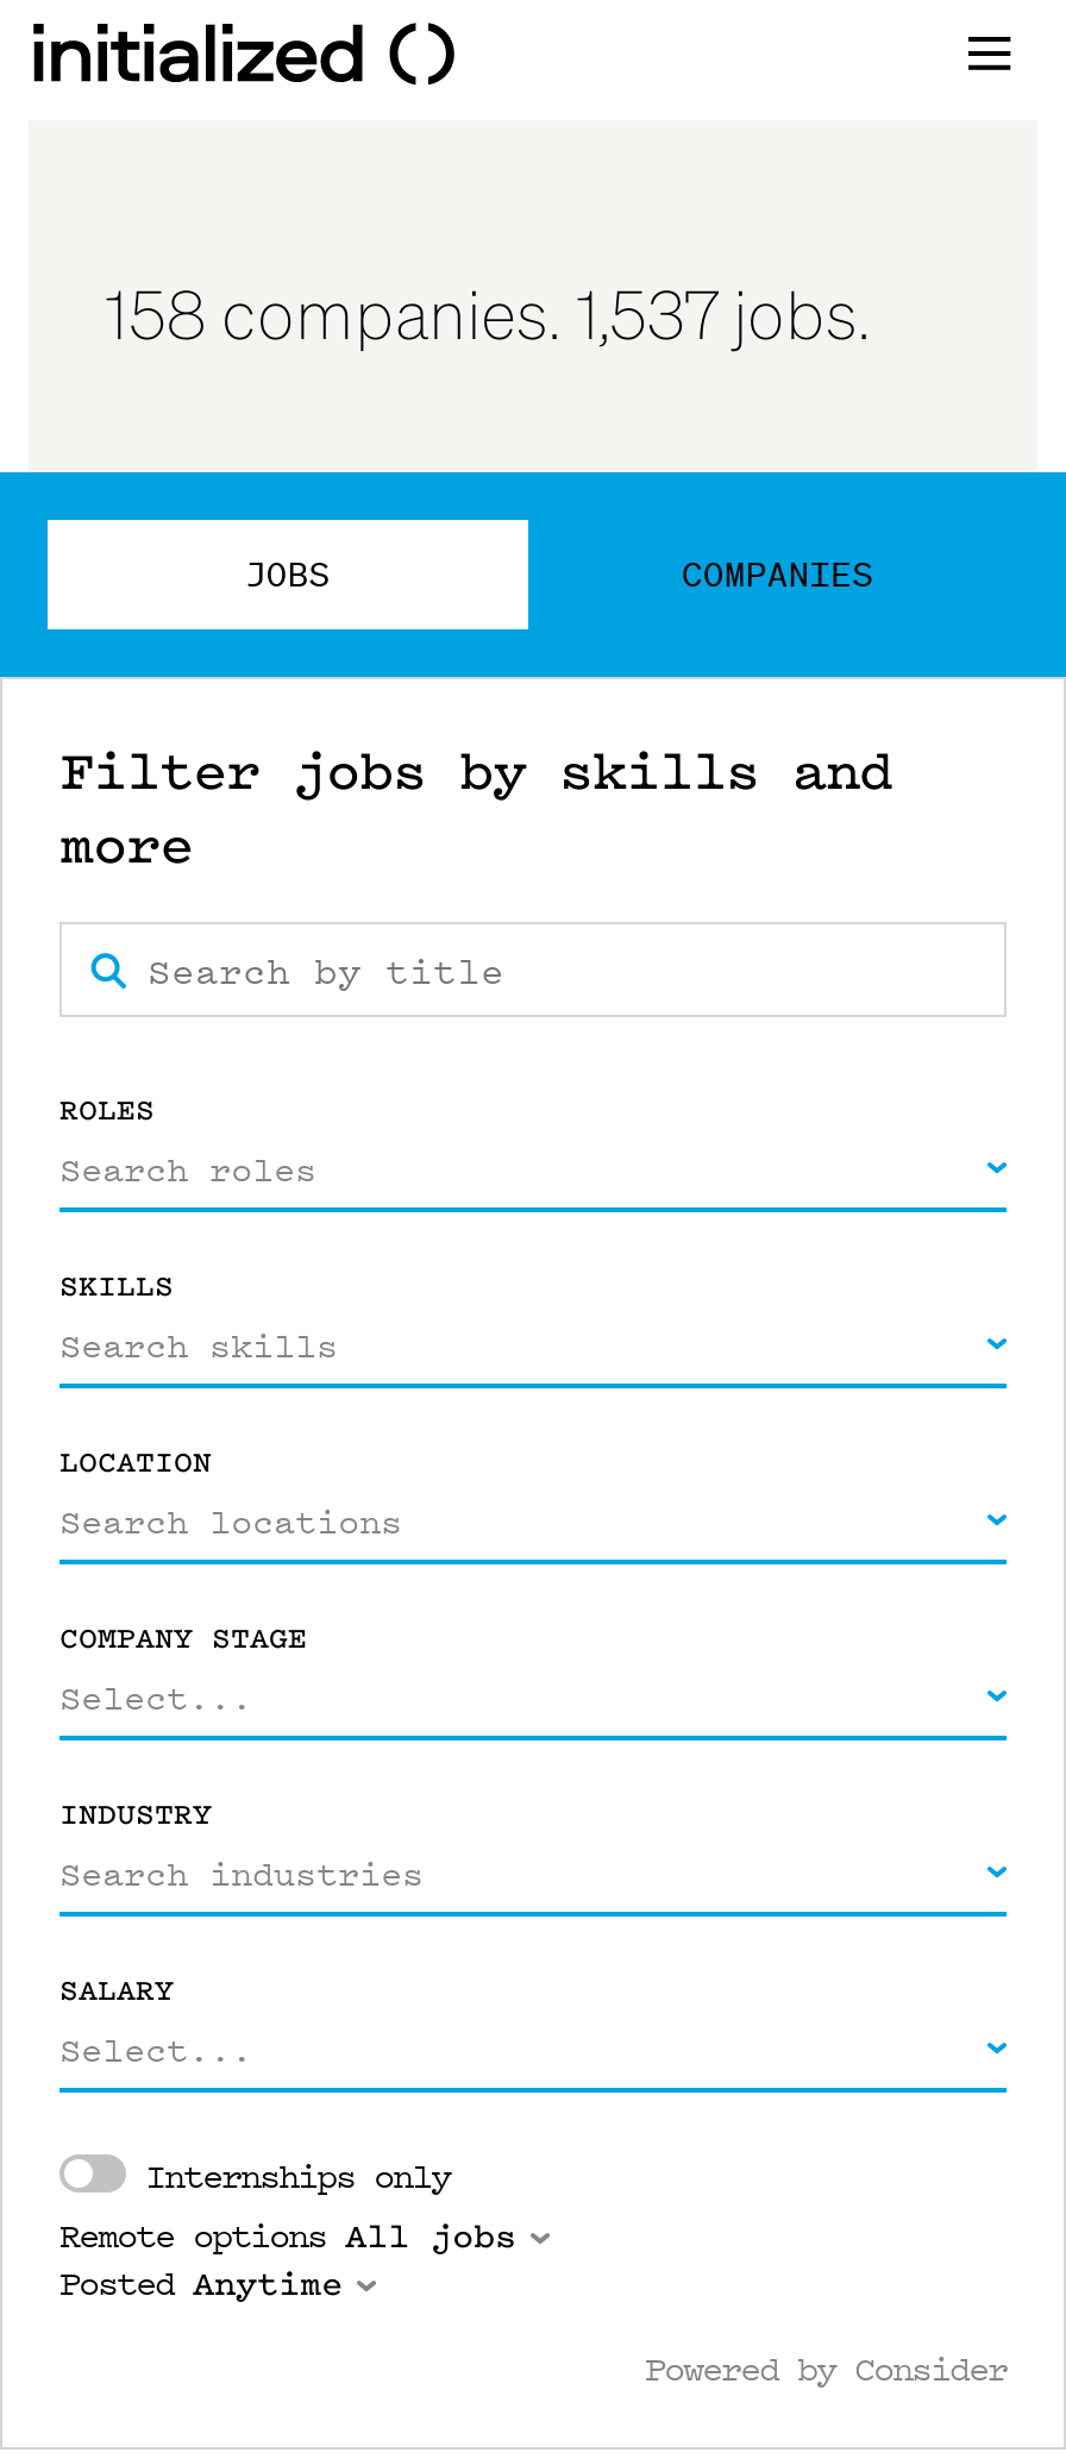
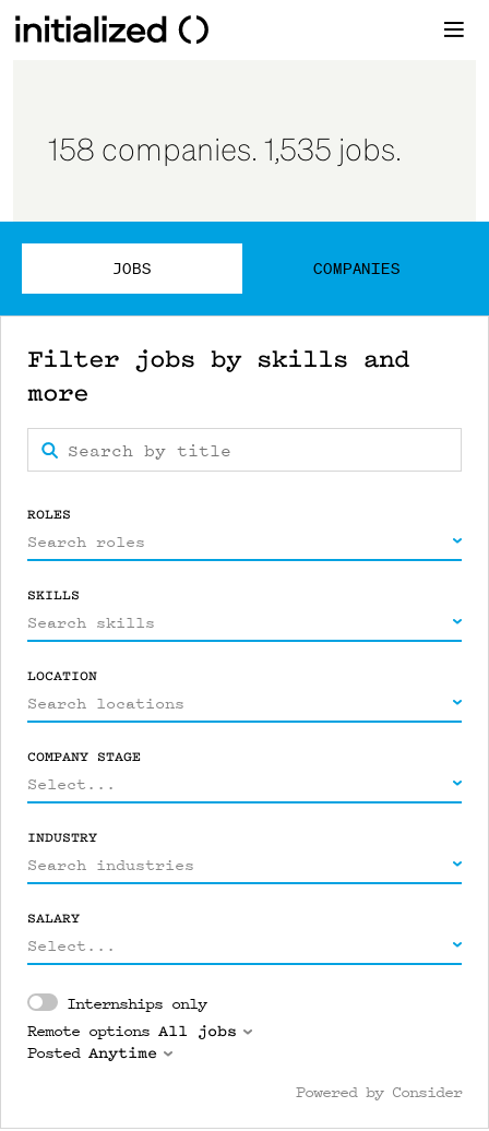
[105,270,871,356] 158 companies. 1,537 jobs. -> [48,129,402,168] 158 companies. 1,535 jobs.

